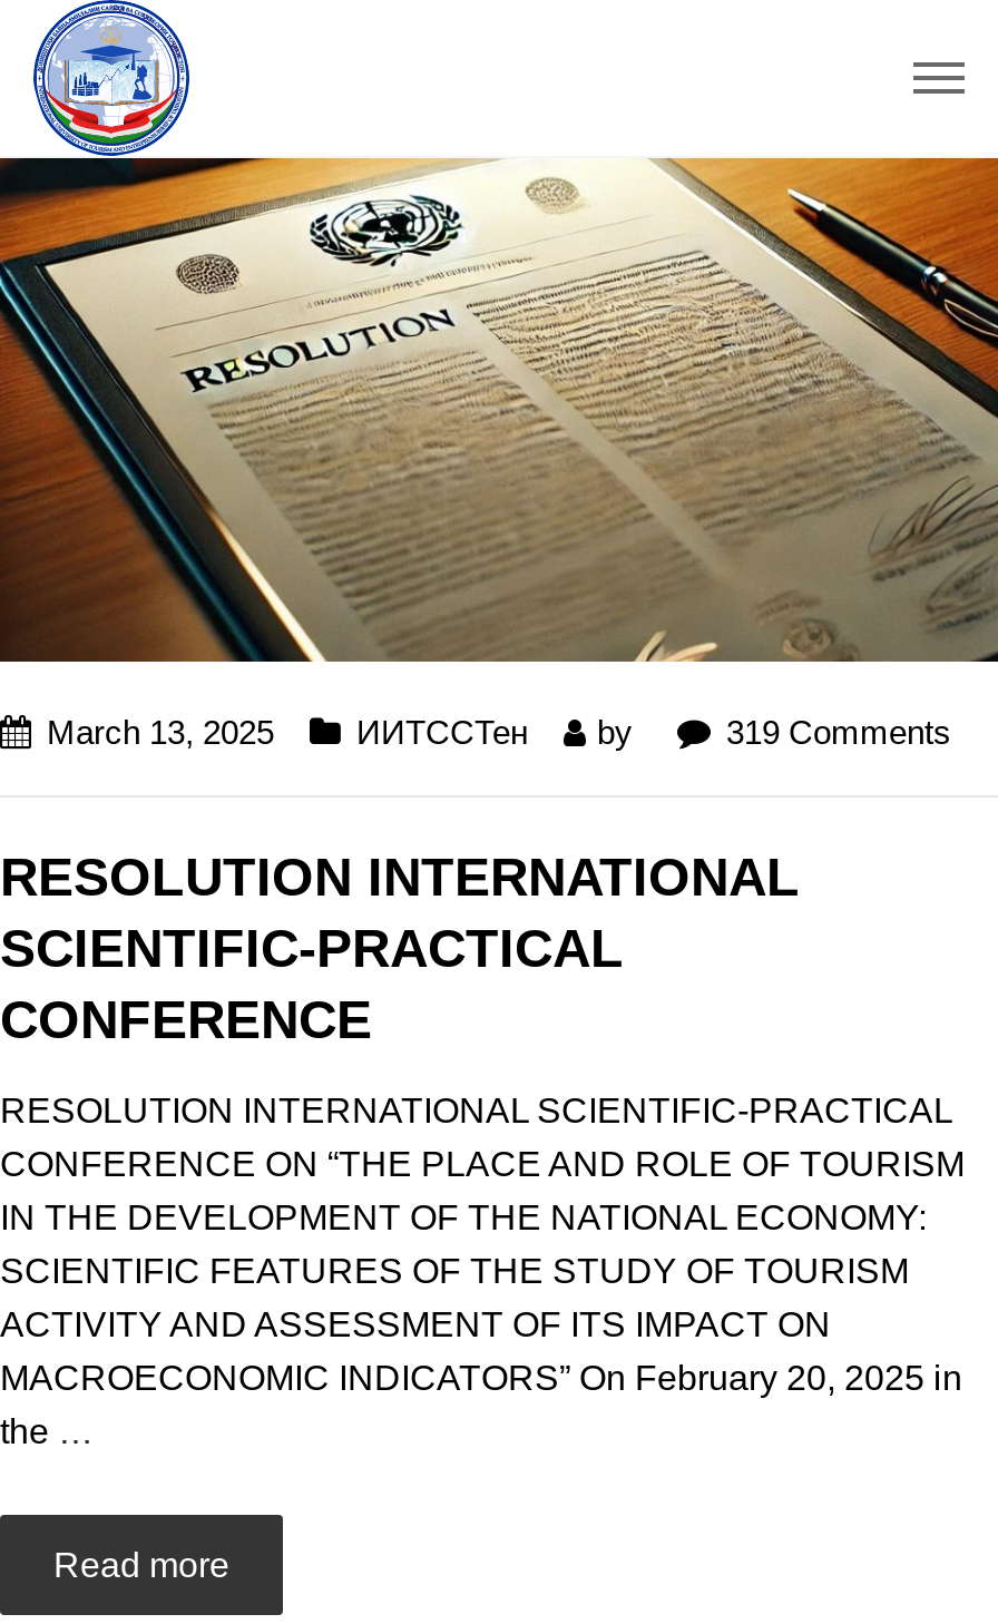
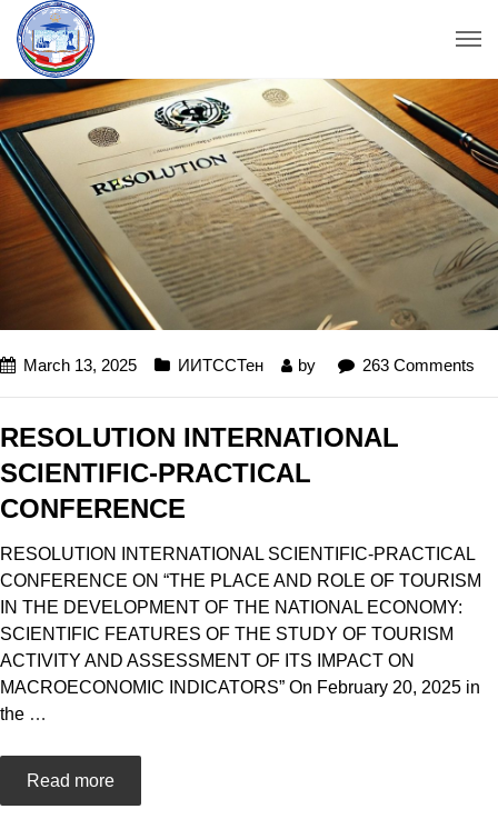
[726,713,951,751] 319 Comments -> [362,356,475,375] 263 Comments

